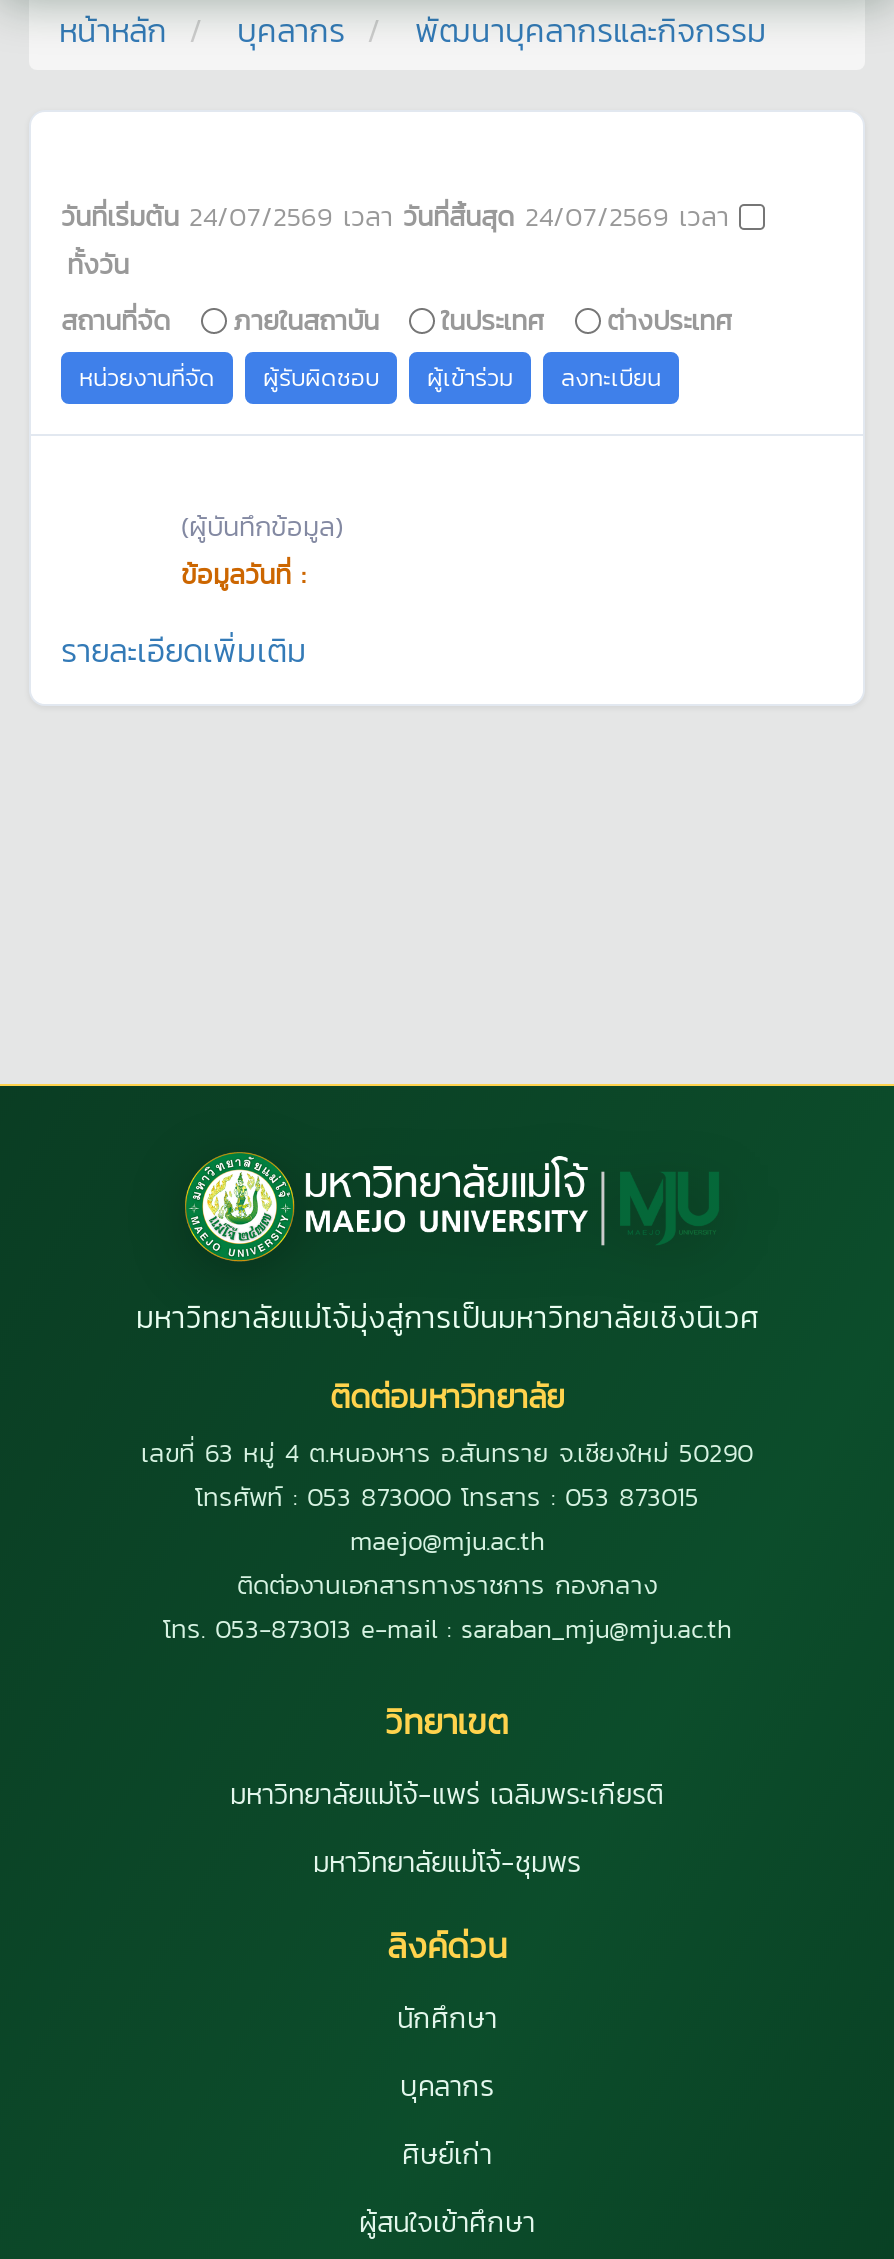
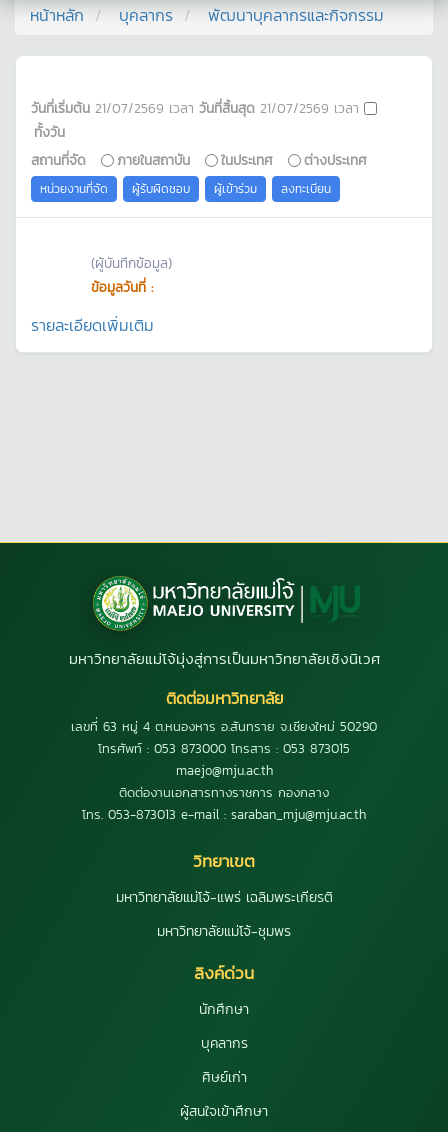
[61,196,739,236] วันที่เริ่มต้น 24/07/2569เวลาวันที่สิ้นสุด 24/07/2569เวลา -> [31,98,364,118] วันที่เริ่มต้น 21/07/2569เวลาวันที่สิ้นสุด 21/07/2569เวลา

